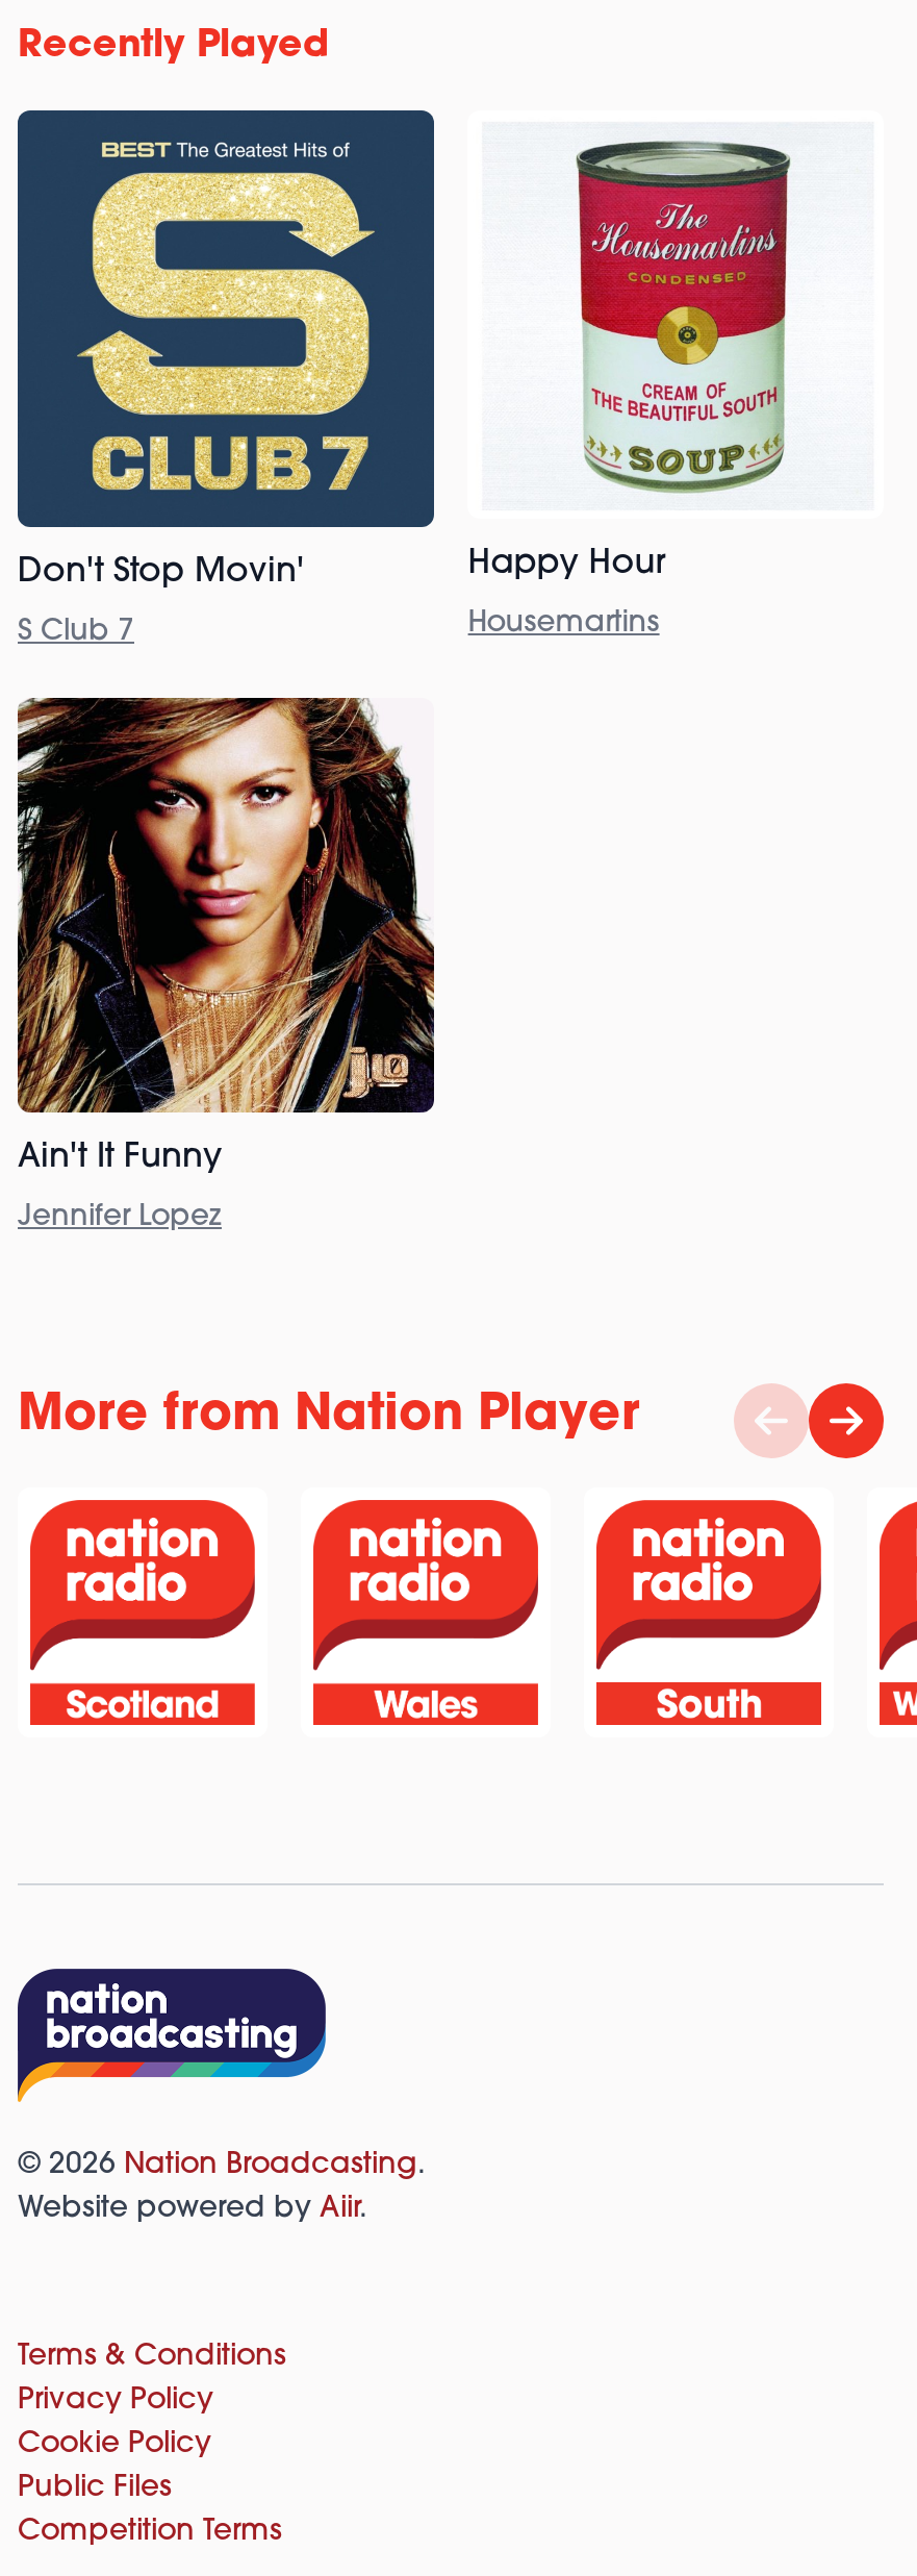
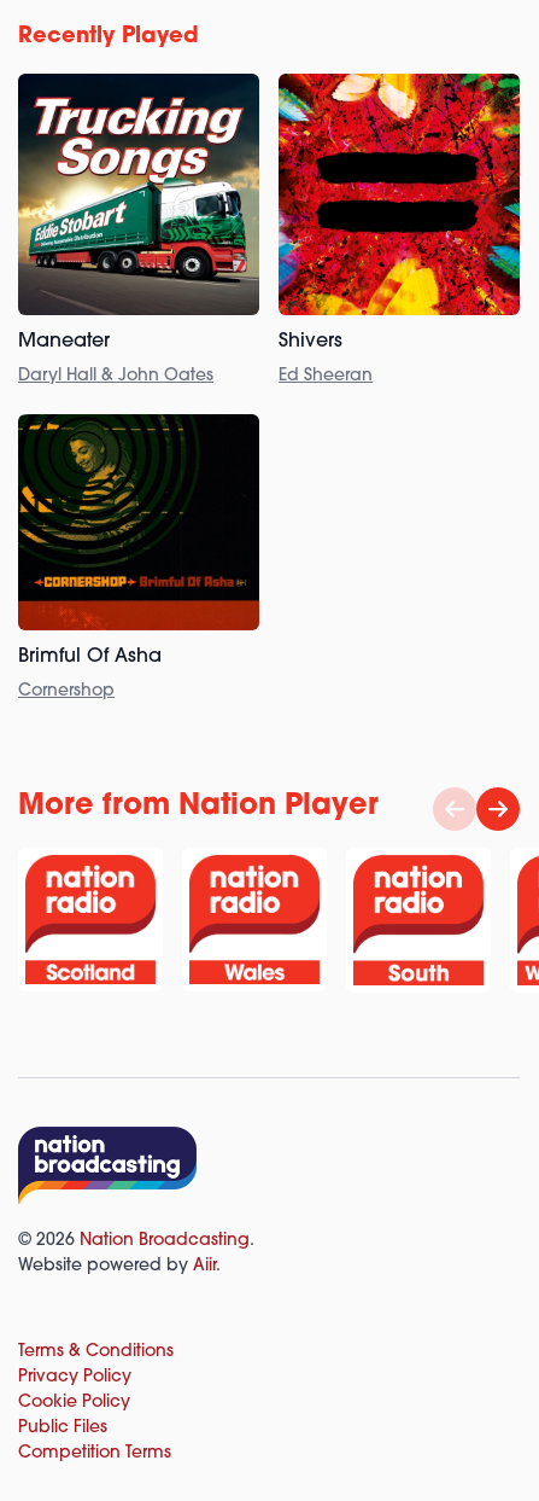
[16,110,436,589] [image] | Don't Stop Movin' -> [17,75,260,351] [image] | Maneater
[467,140,884,581] [image] | Happy Hour -> [277,72,521,351] [image] | Shivers
[18,616,134,647] S Club 7 -> [18,367,213,385] Daryl Hall & John Oates
[468,608,659,639] Housemartins -> [279,367,373,385] Ed Sheeran
[16,706,436,1176] [image] | Ain't It Funny -> [17,413,260,666] [image] | Brimful Of Asha
[18,1203,222,1234] Jennifer Lopez -> [18,682,115,700] Cornershop

